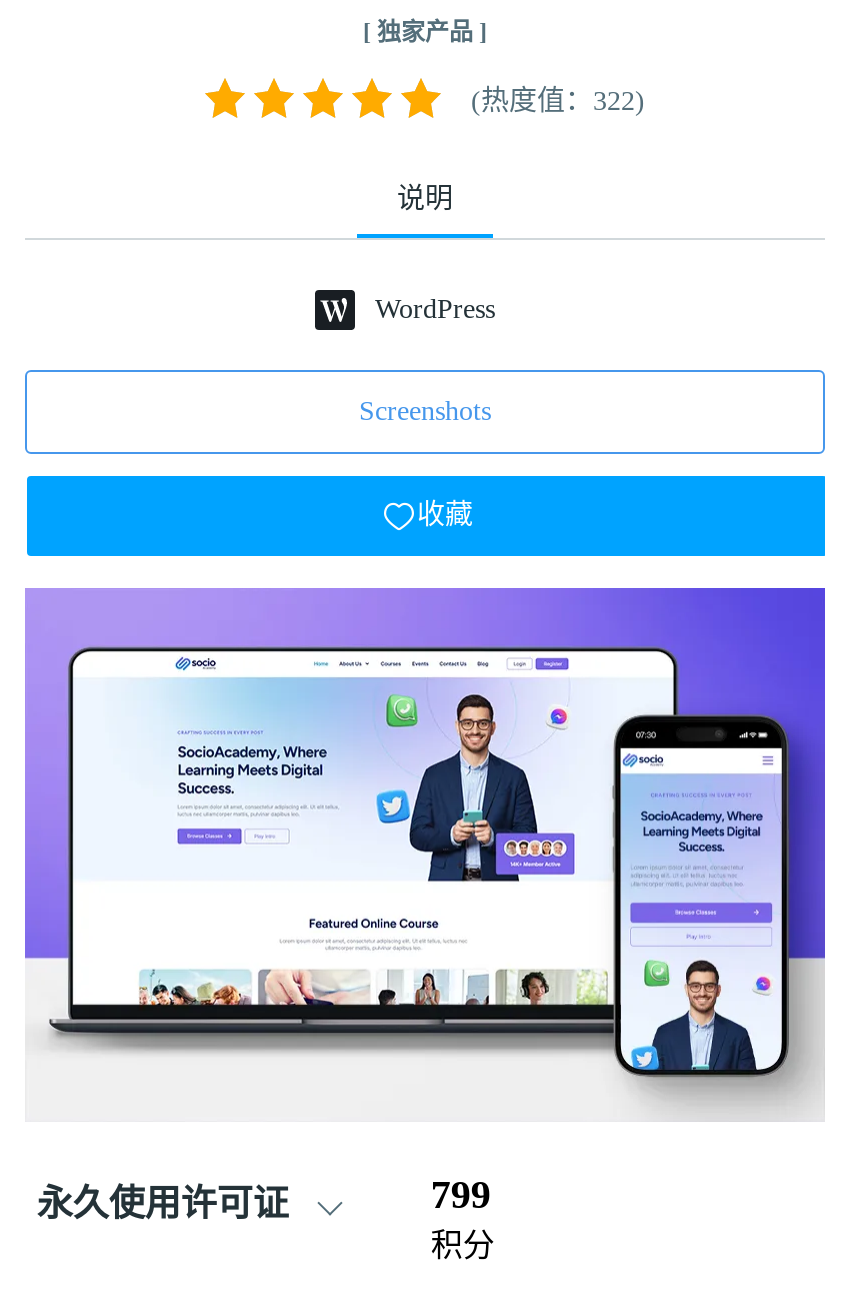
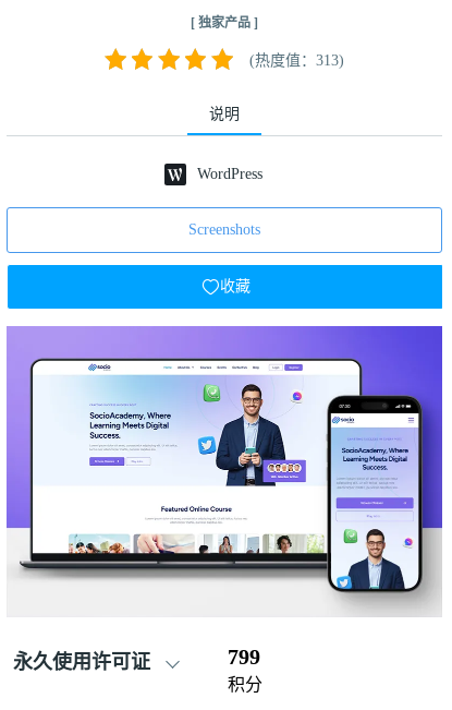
[471,87,645,117] (热度值：322) -> [249,53,344,69] (热度值：313)

